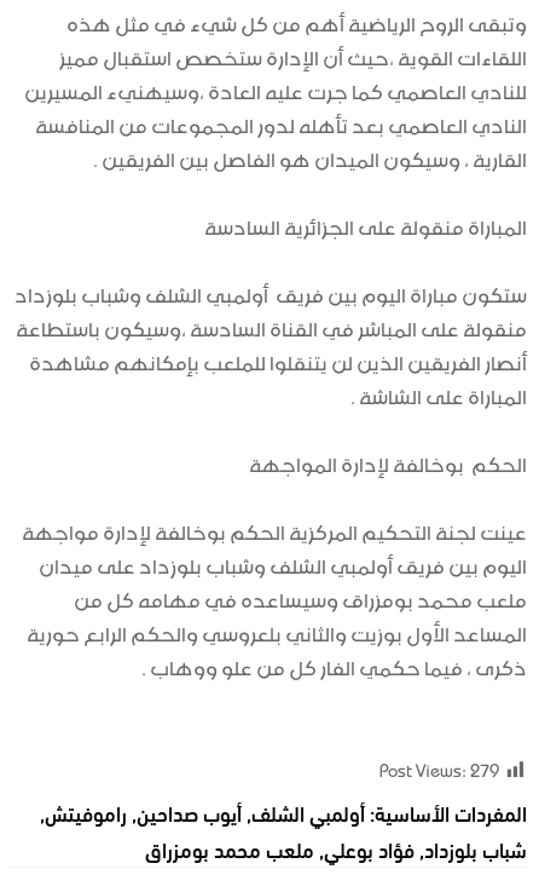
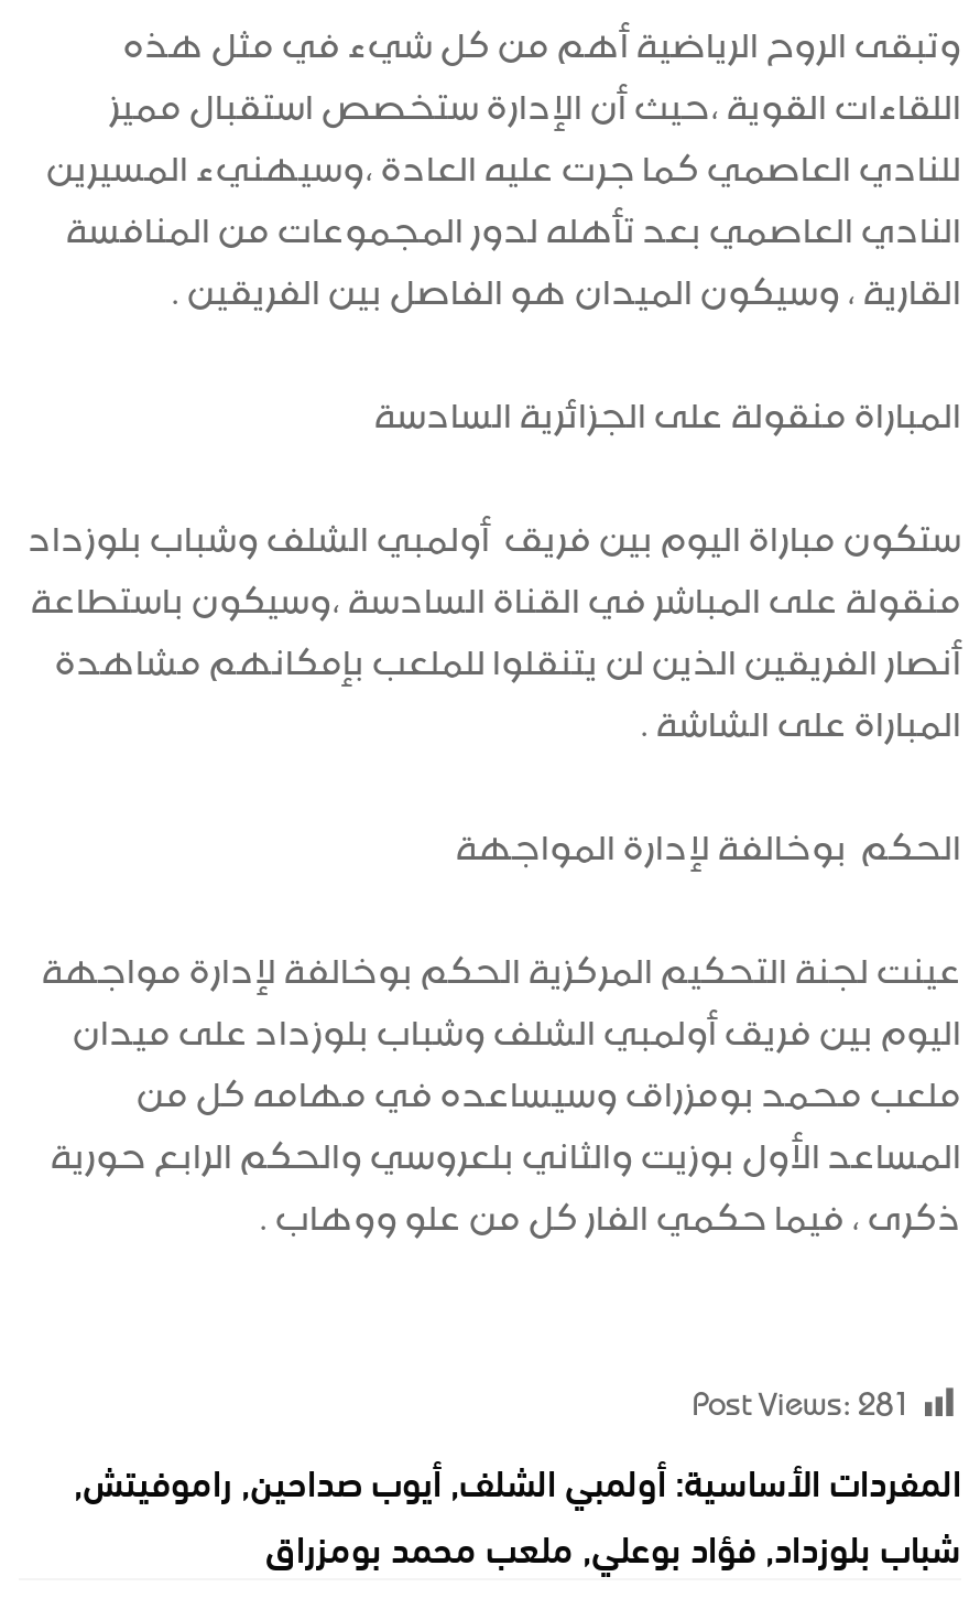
[379,749,499,784] Post Views: 279 -> [693,1364,911,1428] Post Views: 281

